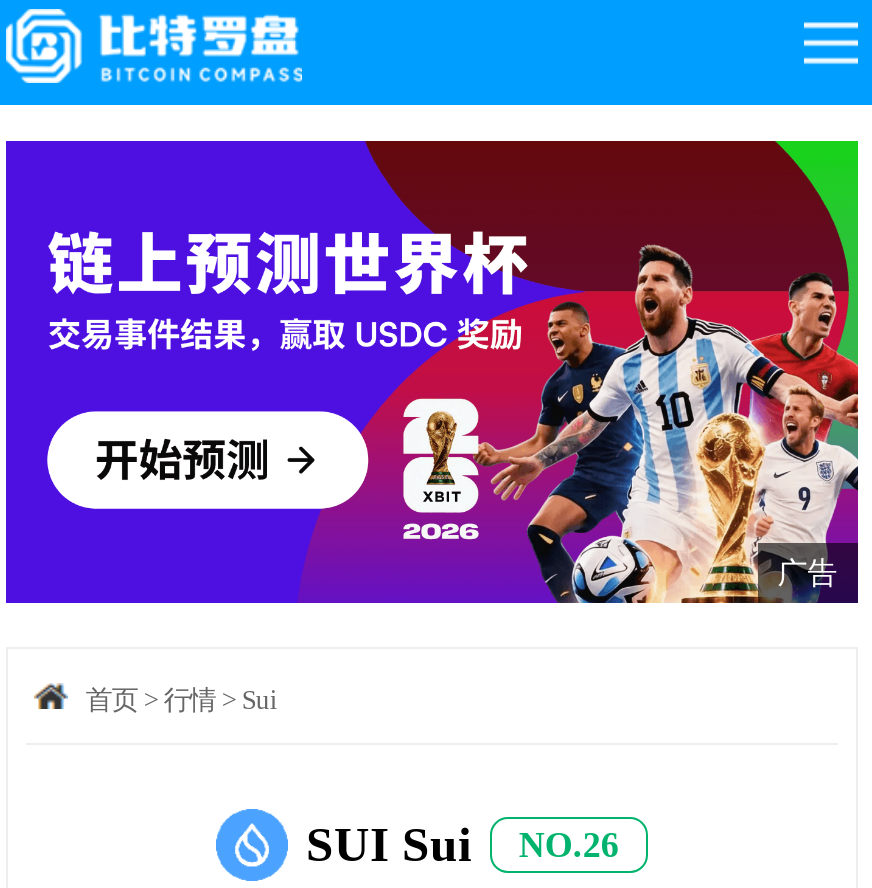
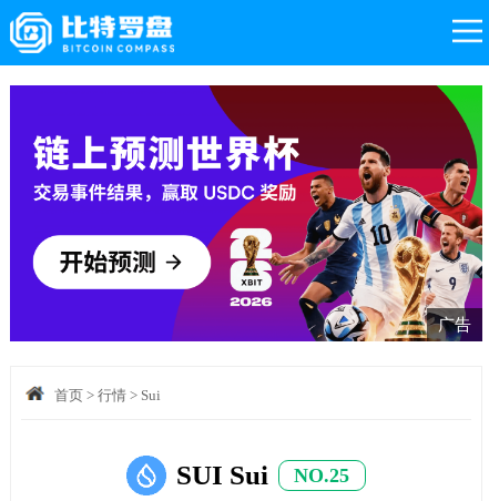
[306,816,619,870] SUI Sui NO.26 -> [176,460,350,490] SUI Sui NO.25

